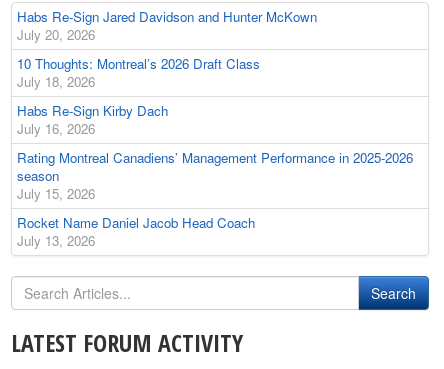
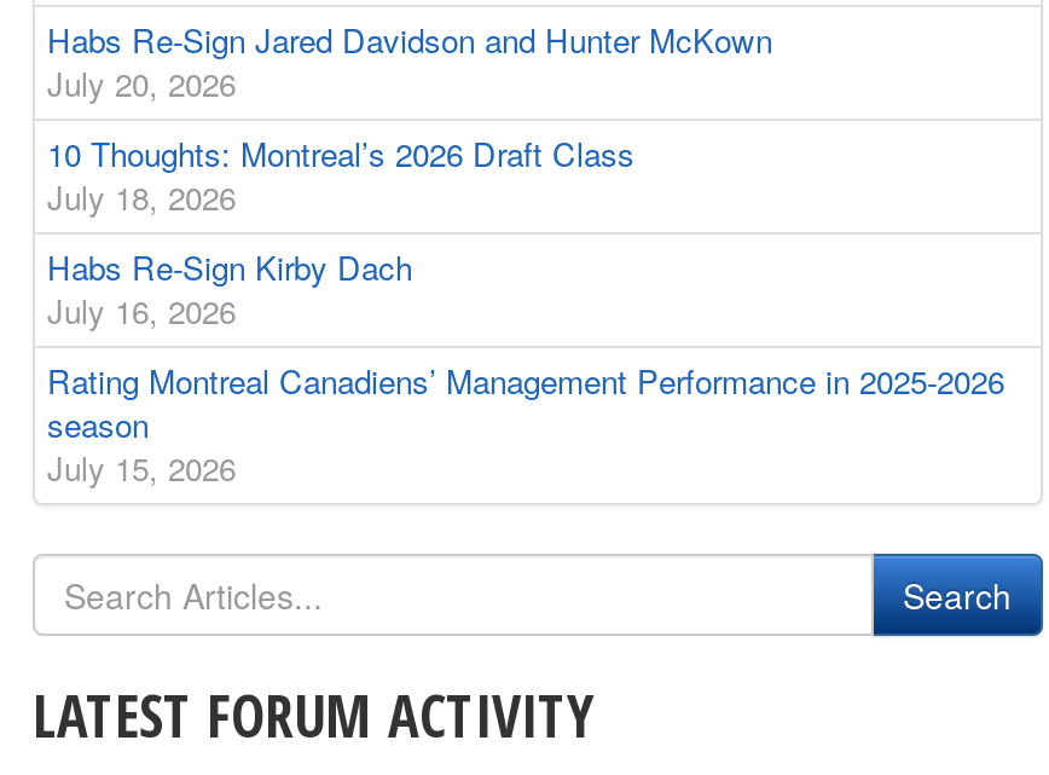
[17,213,255,250] Rocket Name Daniel Jacob Head Coach | July 13, 2026 -> none

